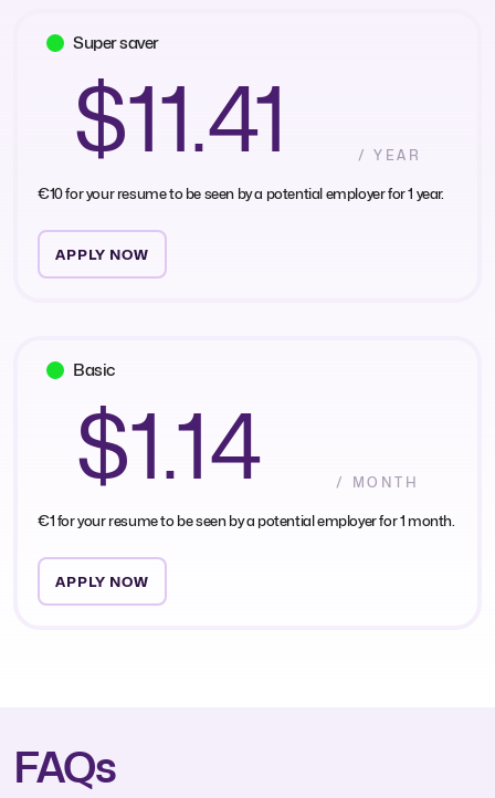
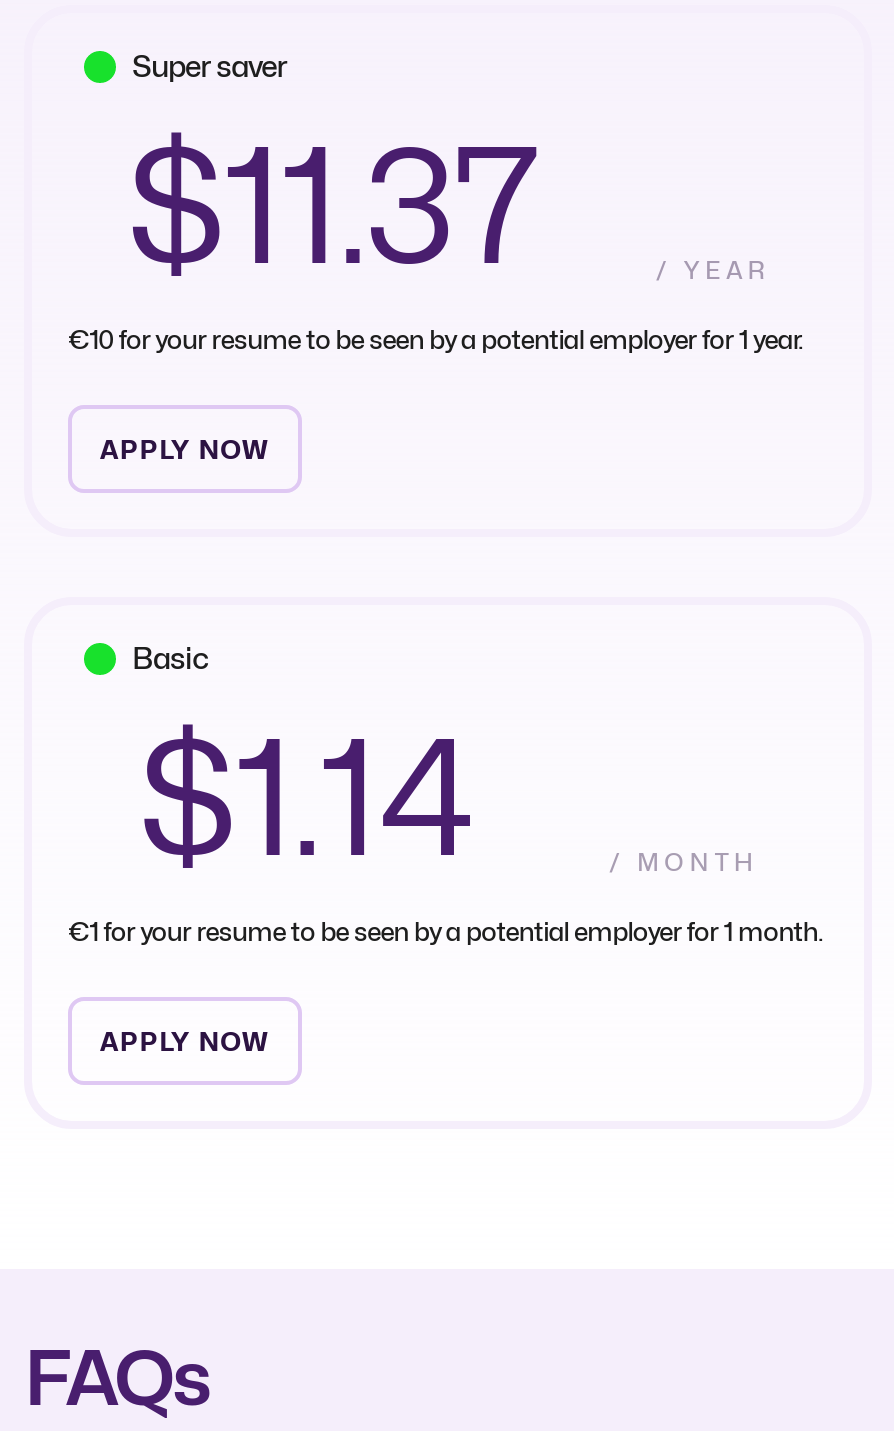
[73,66,286,172] $11.41 -> [125,108,541,300] $11.37

